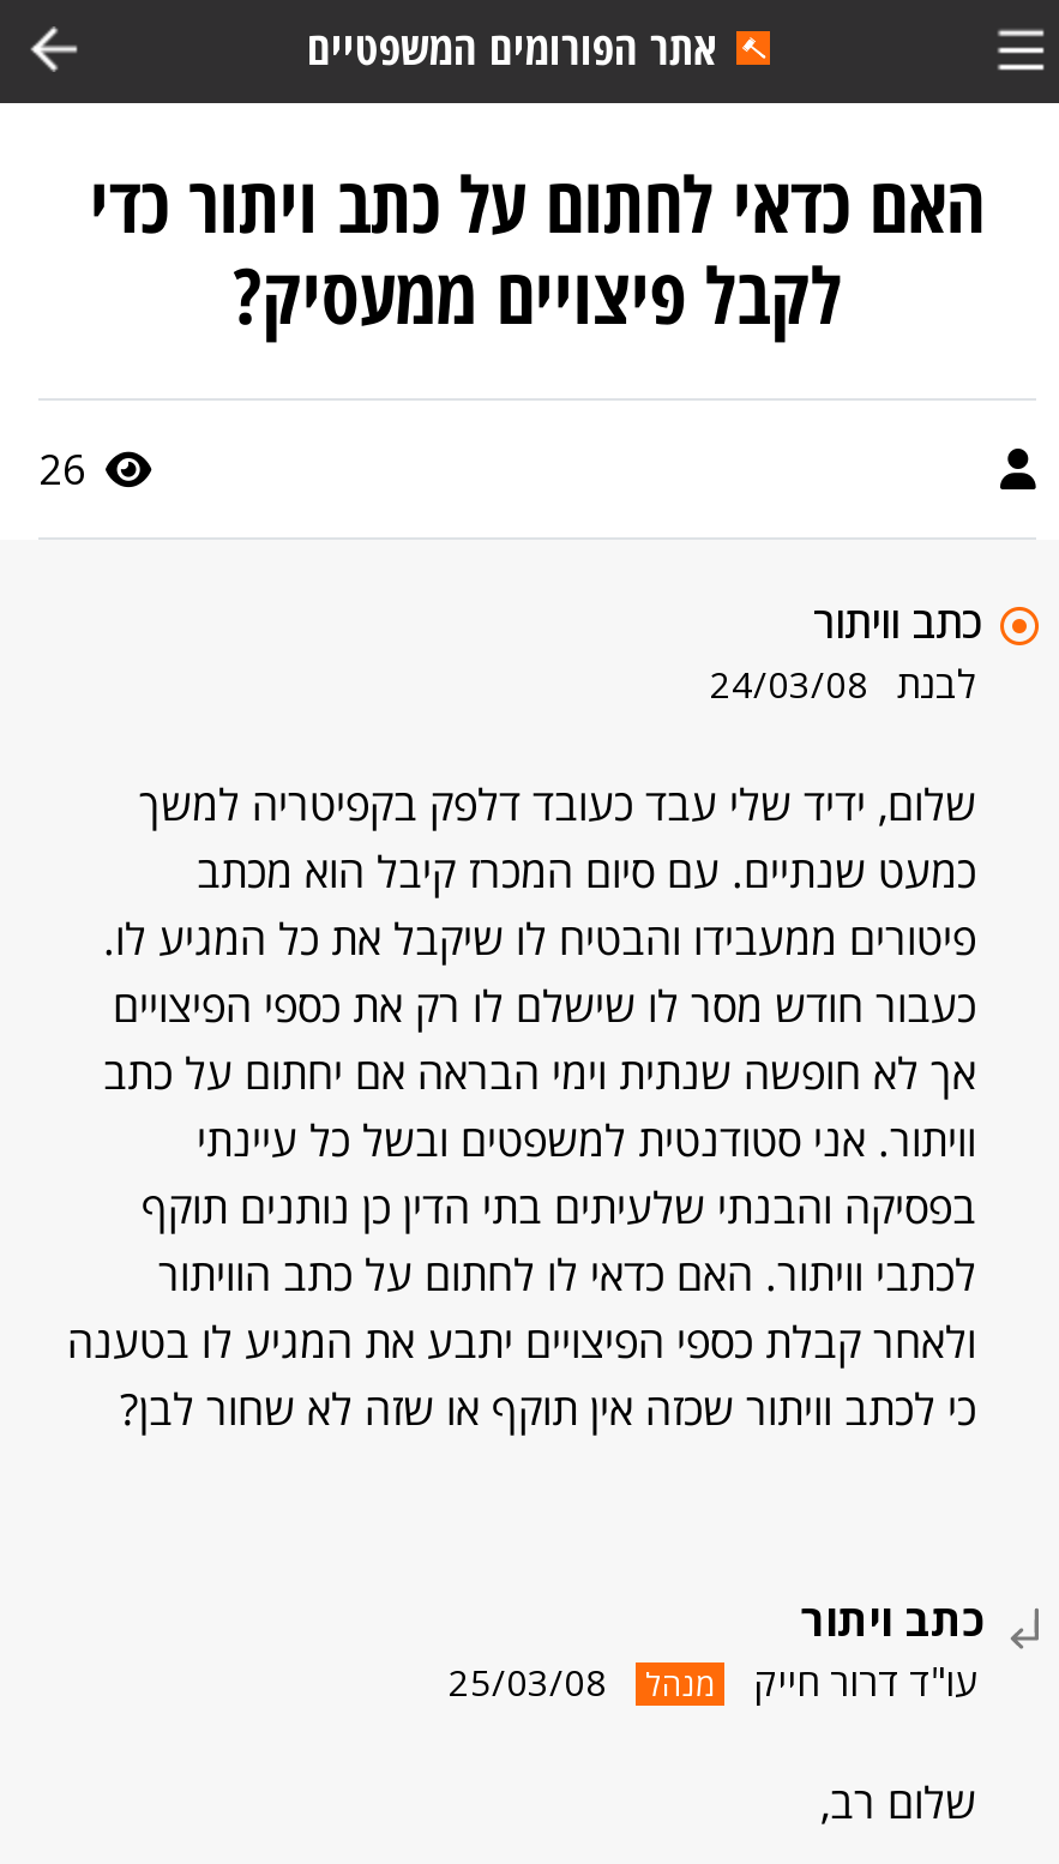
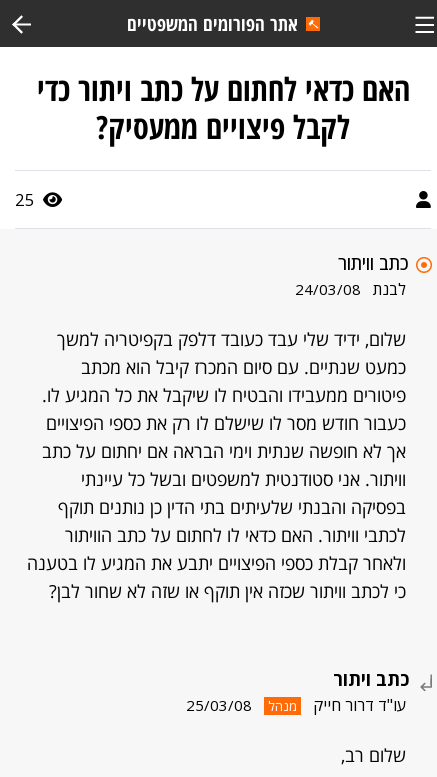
[38,441,86,497] 26 -> [15,188,35,211] 25

